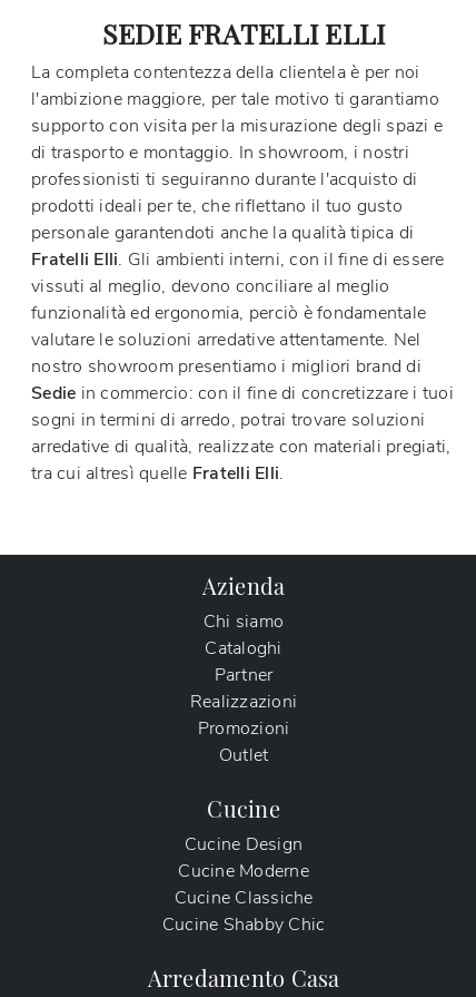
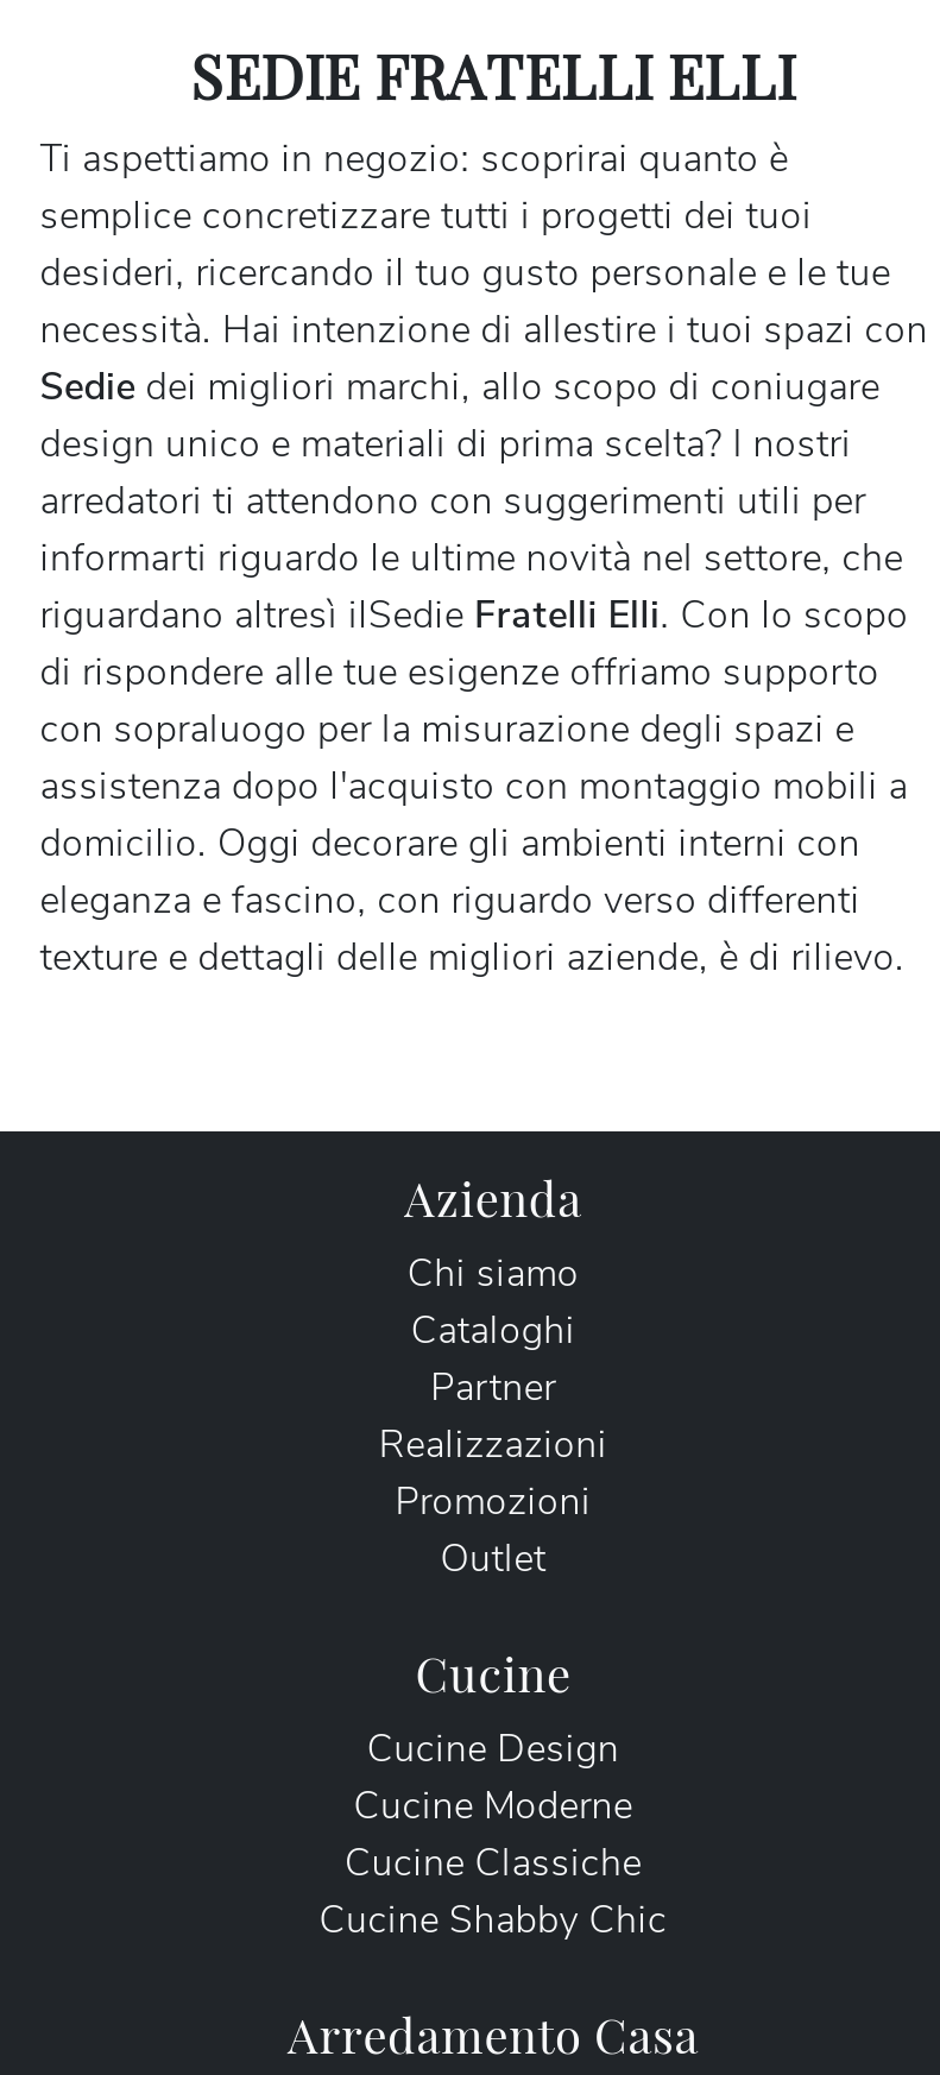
[31,60,454,486] La completa contentezza della clientela è per noi | l'ambizione maggiore, per tale motivo ti garantiamo | supporto con visita per la misurazione degli spazi e | di trasporto e montaggio. In showroom, i nostri | professionisti ti seguiranno durante l'acquisto di | prodotti ideali per te, che riflettano il tuo gusto | personale garantendoti anche la qualità tipica di | Fratelli Elli. Gli ambienti interni, con il fine di essere | vissuti al meglio, devono conciliare al meglio | funzionalità ed ergonomia, perciò è fondamentale | valutare le soluzioni arredative attentamente. Nel | nostro showroom presentiamo i migliori brand di | Sedie in commercio: con il fine di concretizzare i tuoi | sogni in termini di arredo, potrai trovare soluzioni | arredative di qualità, realizzate con materiali pregiati, | tra cui altresì quelle Fratelli Elli. -> [40,133,928,984] Ti aspettiamo in negozio: scoprirai quanto è | semplice concretizzare tutti i progetti dei tuoi | desideri, ricercando il tuo gusto personale e le tue | necessità. Hai intenzione di allestire i tuoi spazi con | Sedie dei migliori marchi, allo scopo di coniugare | design unico e materiali di prima scelta? I nostri | arredatori ti attendono con suggerimenti utili per | informarti riguardo le ultime novità nel settore, che | riguardano altresì ilSedie Fratelli Elli. Con lo scopo | di rispondere alle tue esigenze offriamo supporto | con sopraluogo per la misurazione degli spazi e | assistenza dopo l'acquisto con montaggio mobili a | domicilio. Oggi decorare gli ambienti interni con | eleganza e fascino, con riguardo verso differenti | texture e dettagli delle migliori aziende, è di rilievo.

